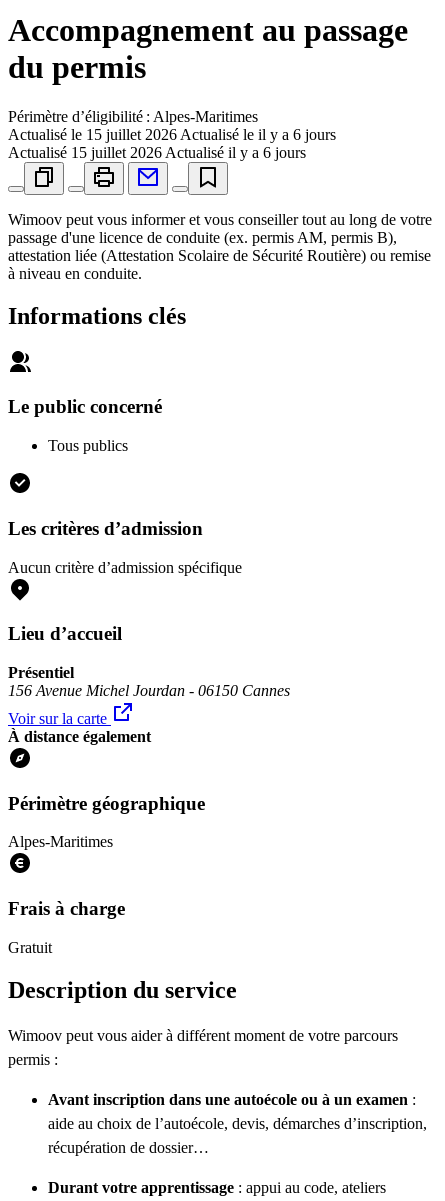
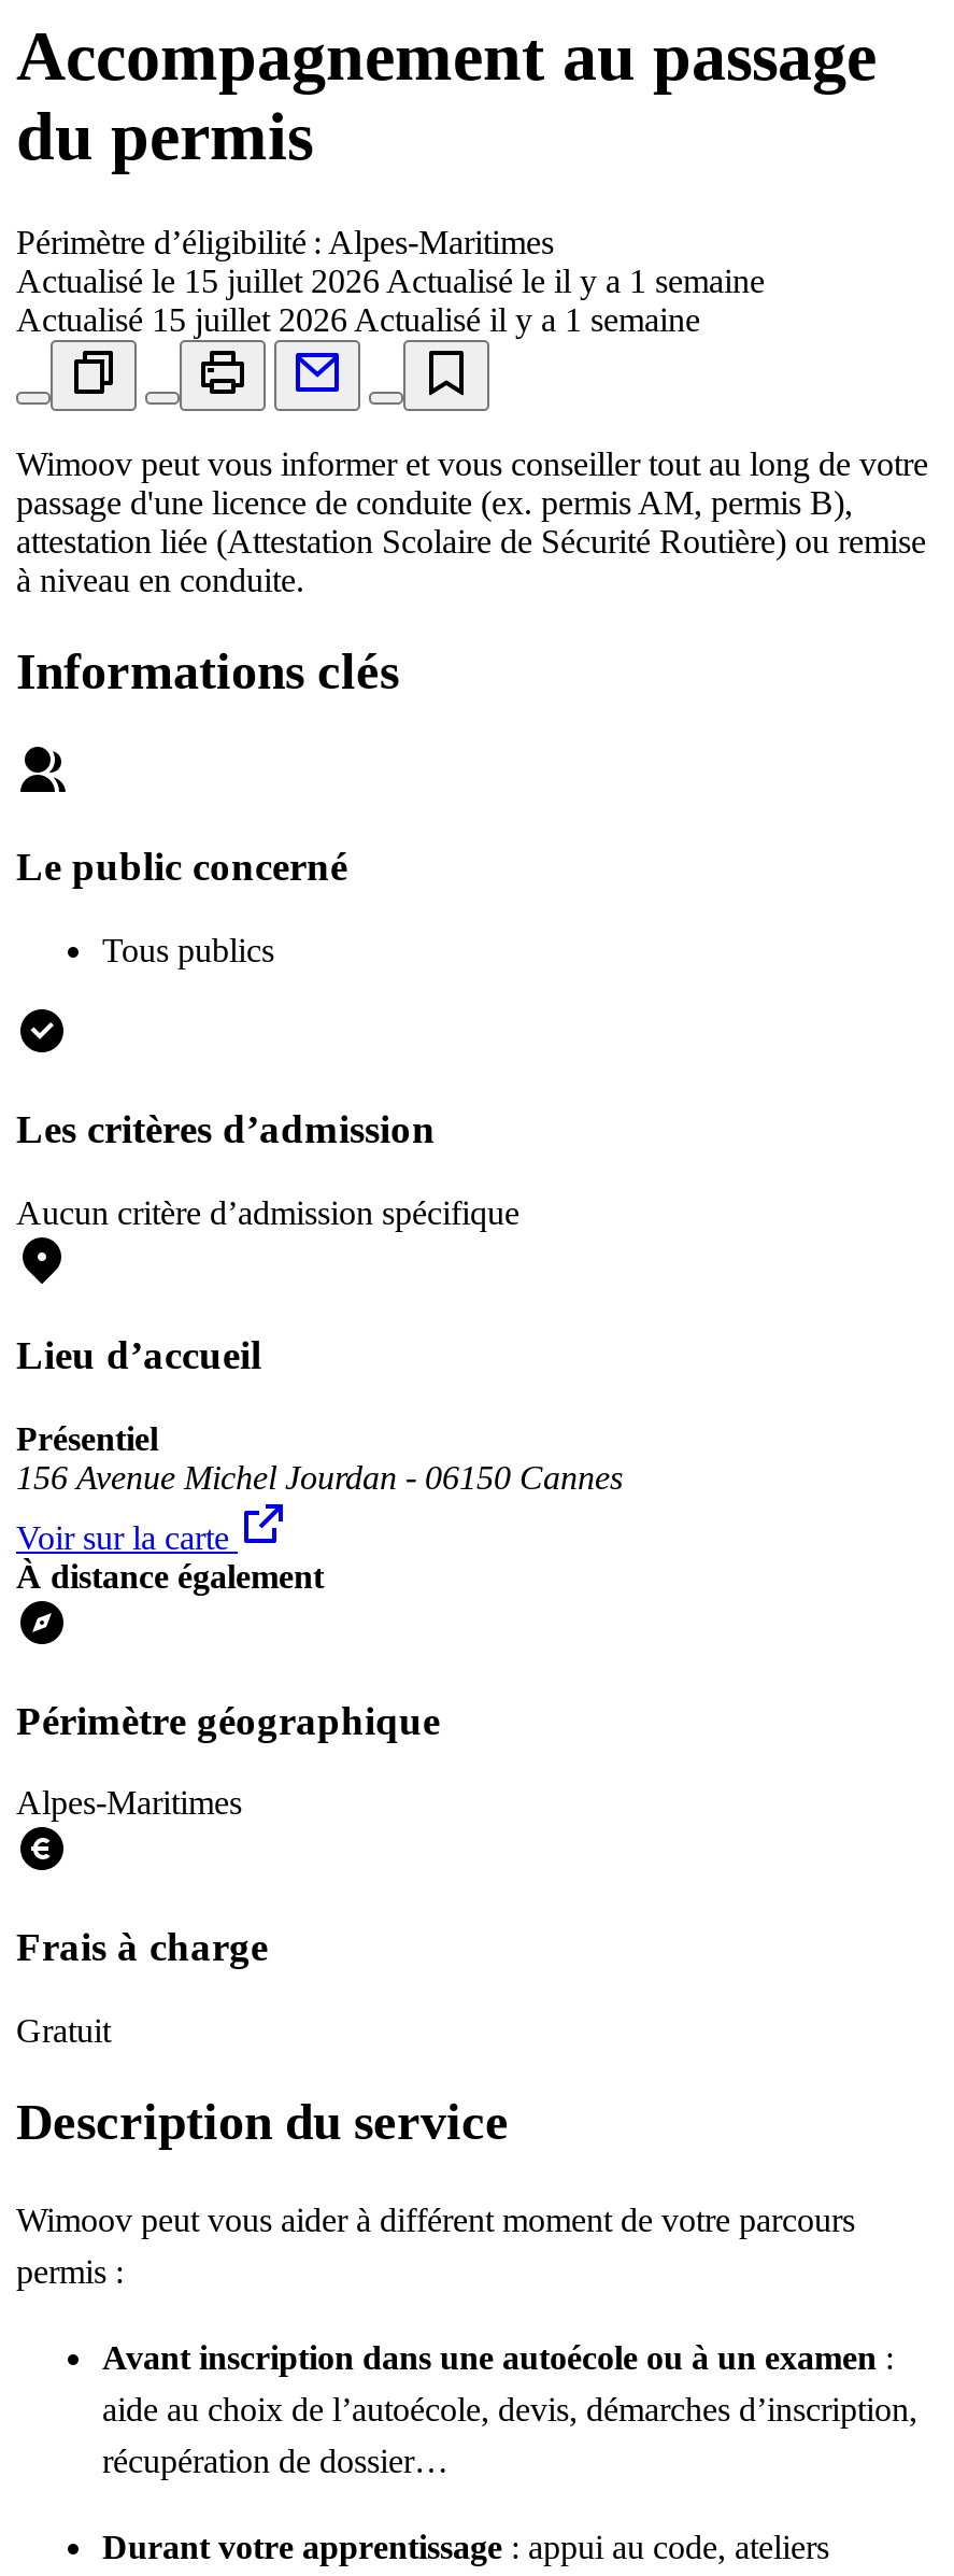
[8,126,336,143] Actualisé le 15 juillet 2026 Actualisé le il y a 6 jours -> [16,262,765,299] Actualisé le 15 juillet 2026 Actualisé le il y a 1 semaine
[8,144,306,161] Actualisé 15 juillet 2026 Actualisé il y a 6 jours -> [16,301,700,338] Actualisé 15 juillet 2026 Actualisé il y a 1 semaine

